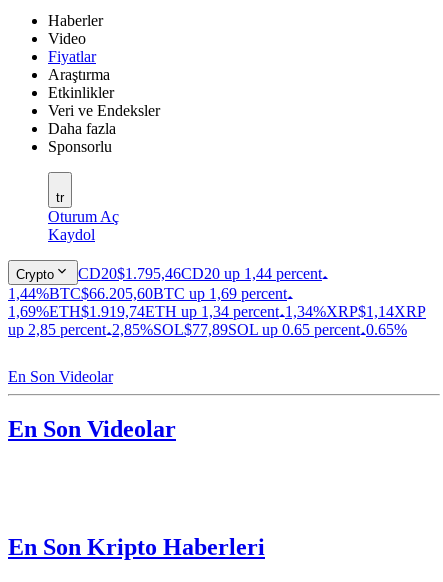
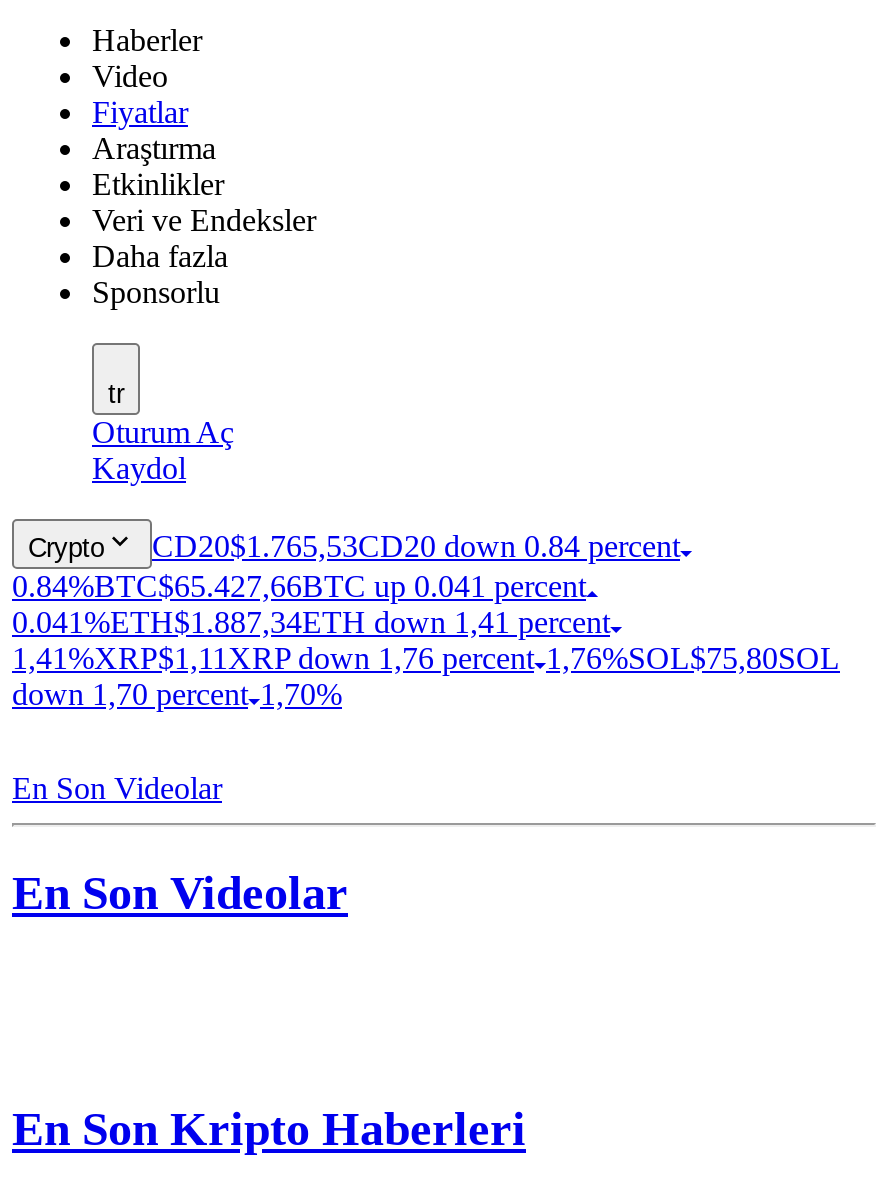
[8,265,426,338] CD20$1.795,46CD20 up 1,44 percent | 1,44%BTC$66.205,60BTC up 1,69 percent | 1,69%ETH$1.919,74ETH up 1,34 percent 1,34%XRP$1,14XRP | up 2,85 percent 2,85%SOL$77,89SOL up 0.65 percent 0.65% -> [12,529,840,711] CD20$1.765,53CD20 down 0.84 percent | 0.84%BTC$65.427,66BTC up 0.041 percent | 0.041%ETH$1.887,34ETH down 1,41 percent | 1,41%XRP$1,11 XRP down 1,76 percent 1,76%SOL$75,80SOL | down 1,70 percent 1,70%

